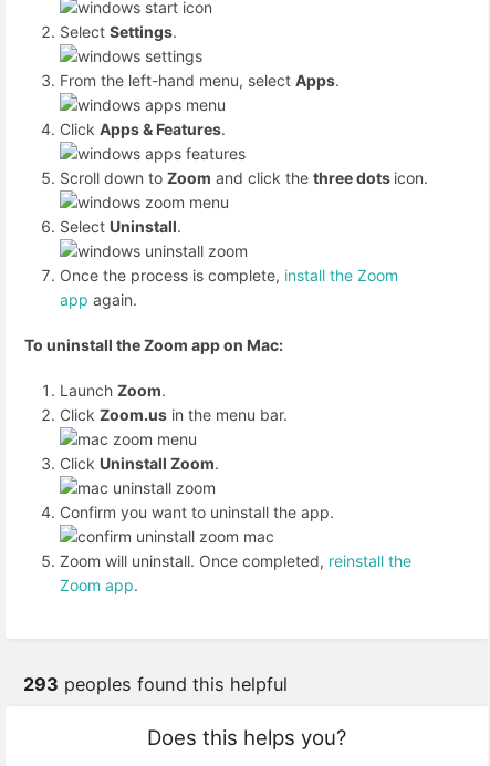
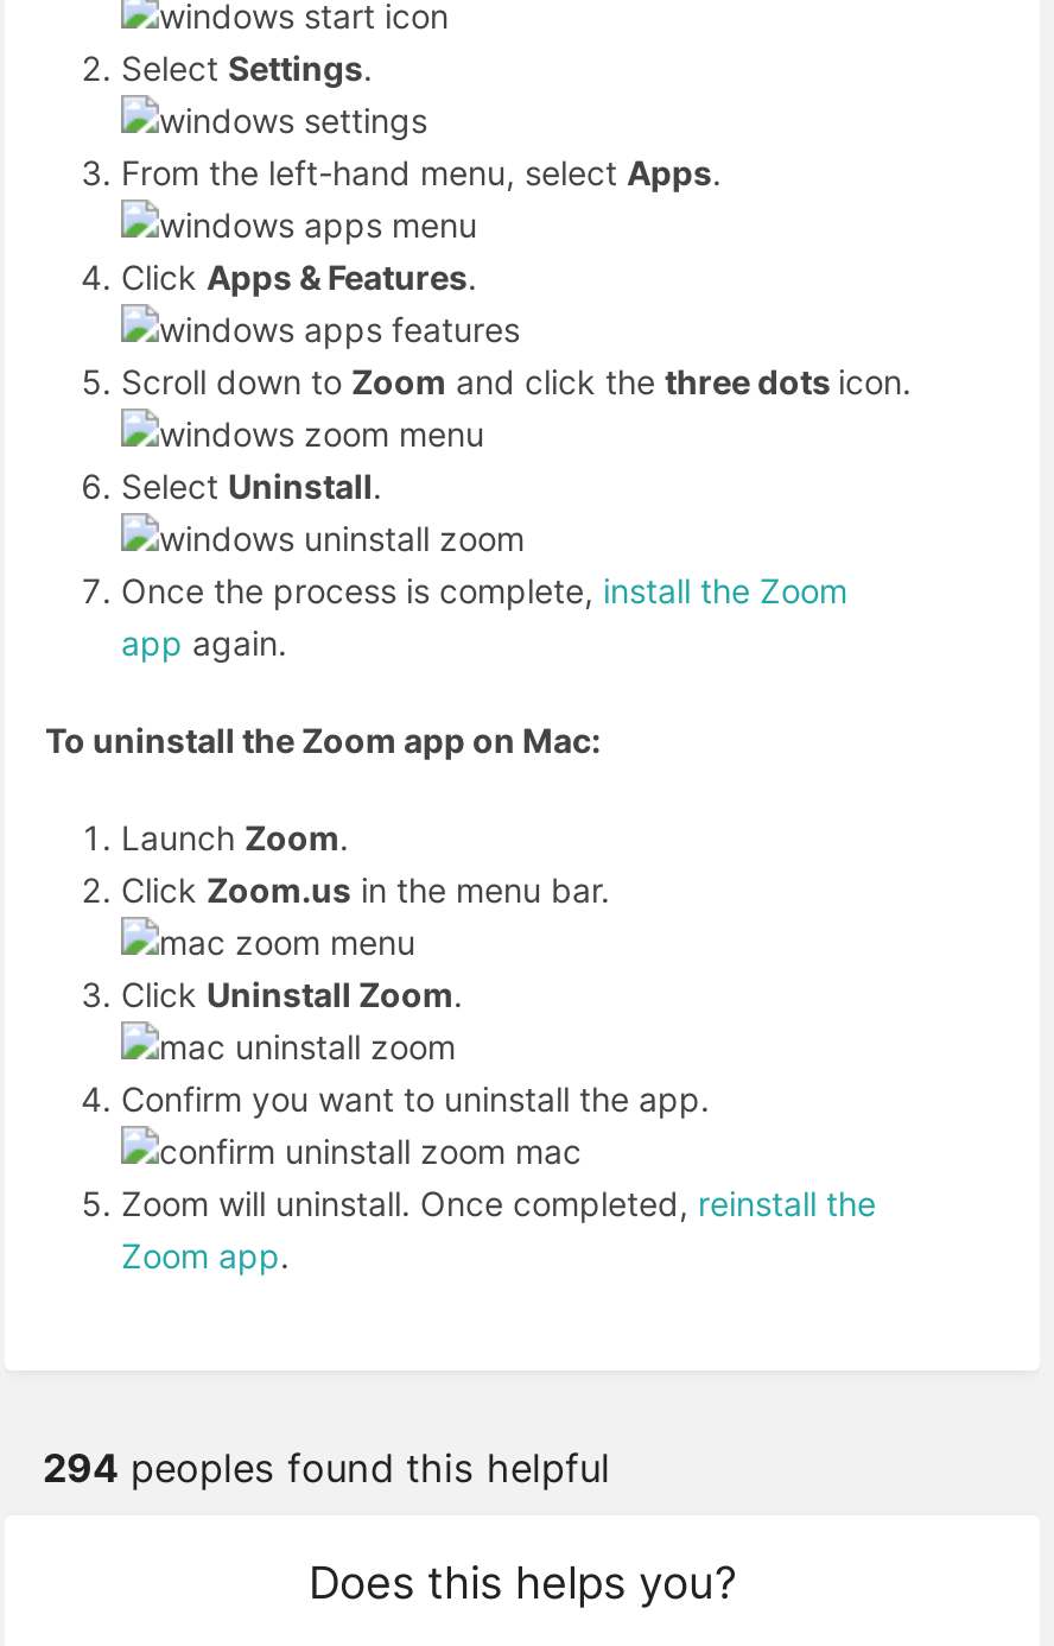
[23,673,288,695] 293 peoples found this helpful -> [43,1443,610,1491] 294 peoples found this helpful

